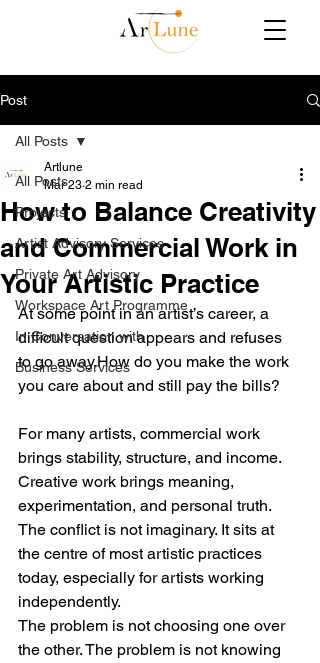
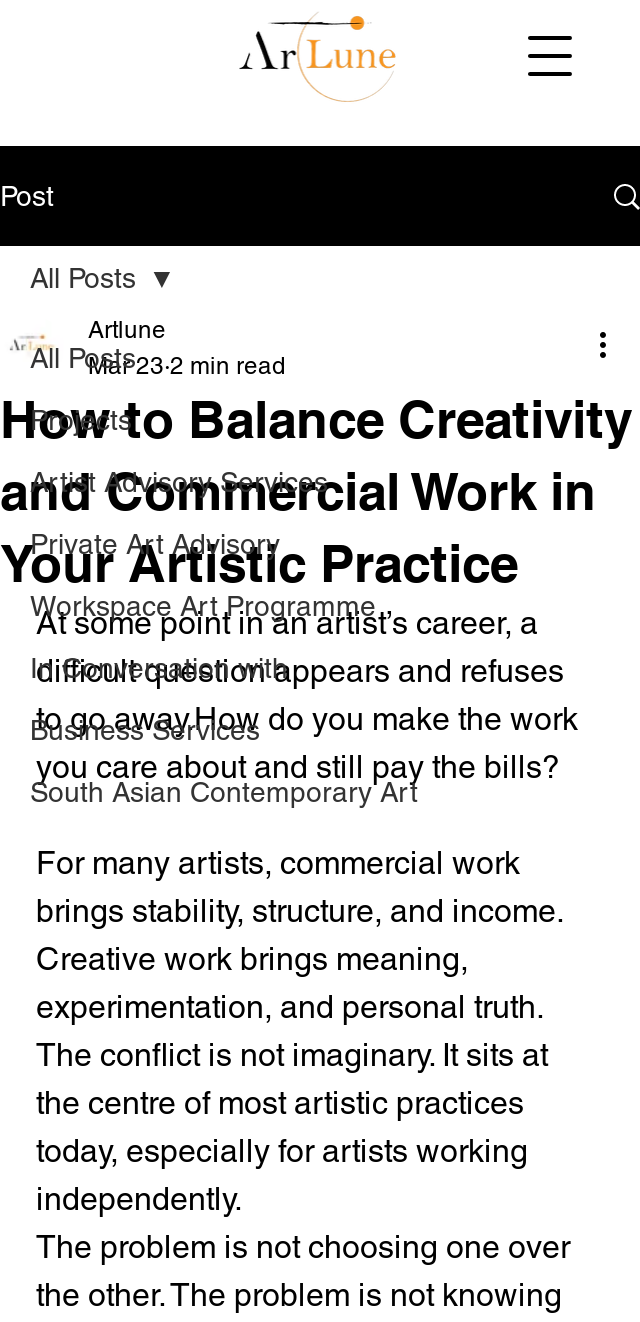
none -> [30,776,418,808] South Asian Contemporary Art

